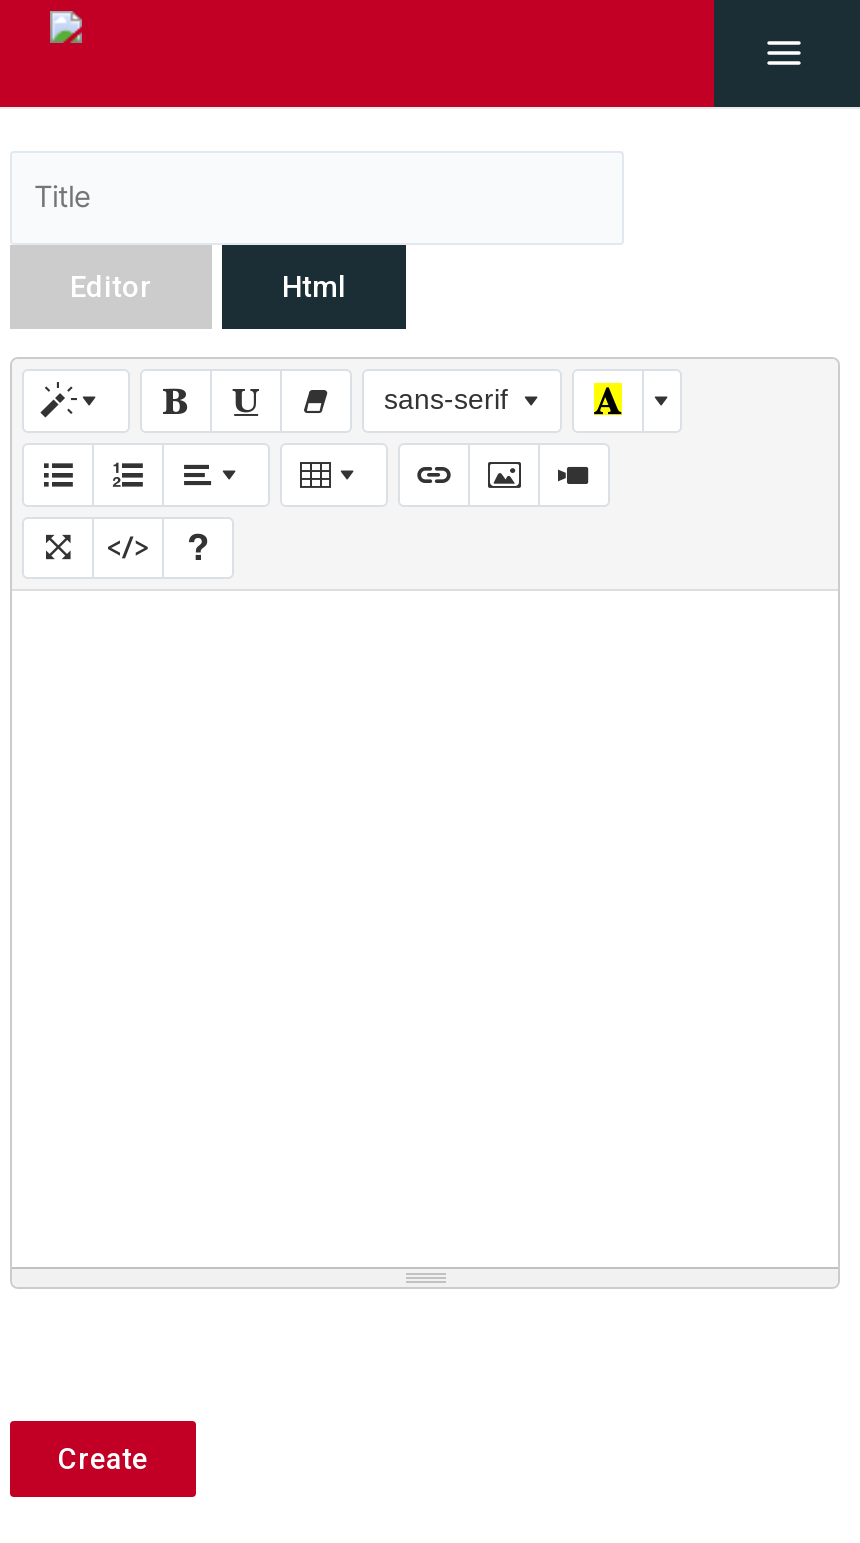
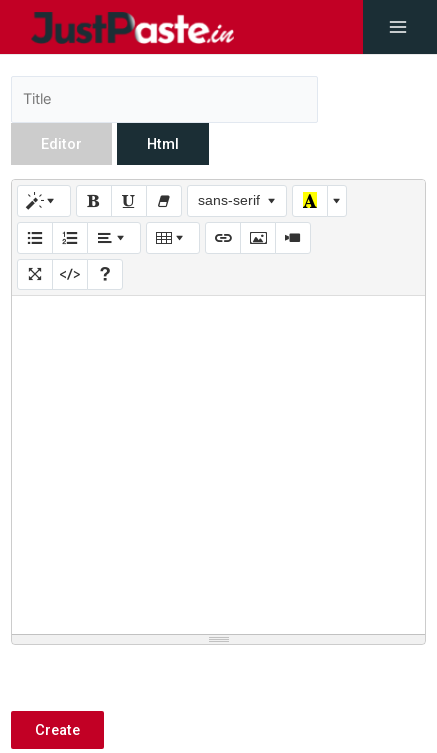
none -> [31,6,234,45] [image]

